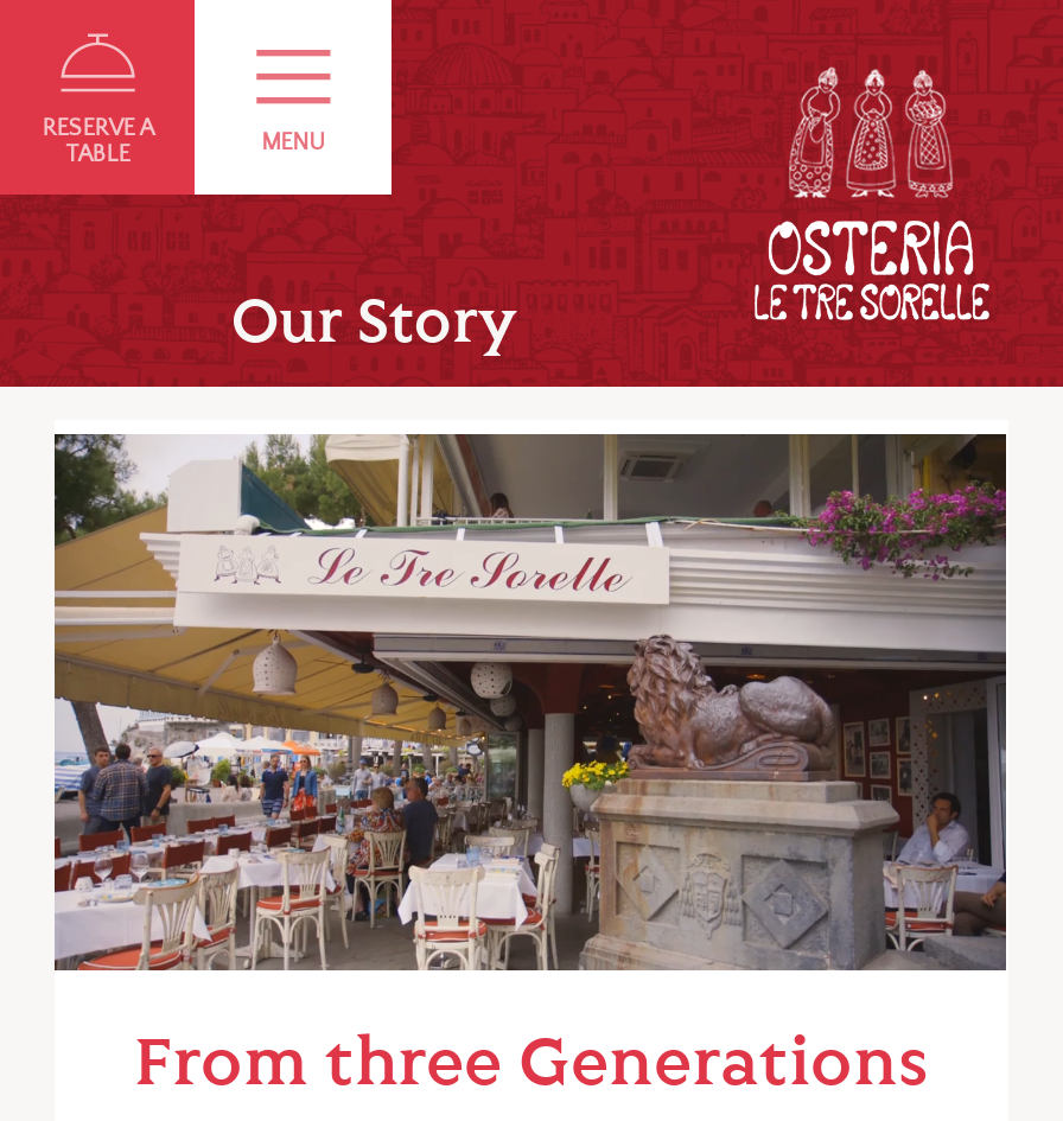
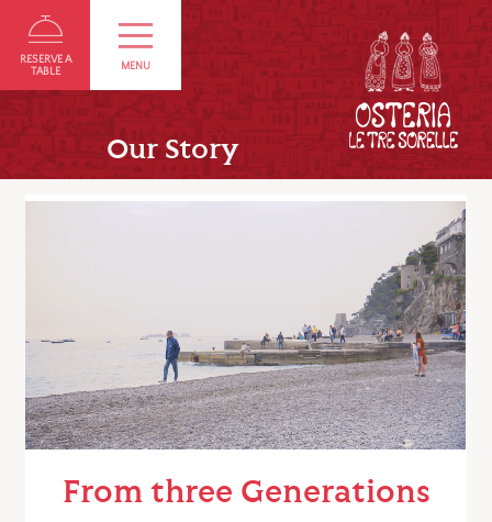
[52,432,1008,973] [image] -> [25,201,467,449] [image]

